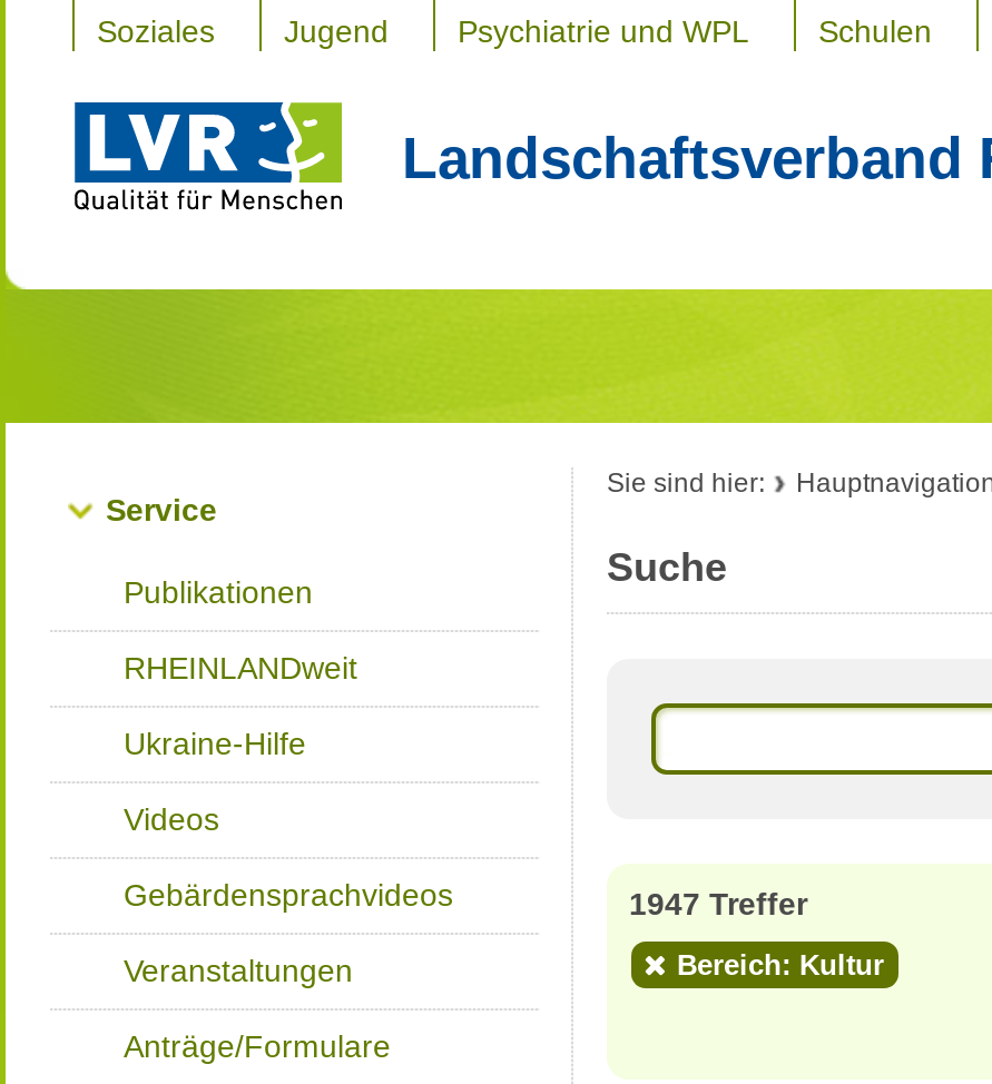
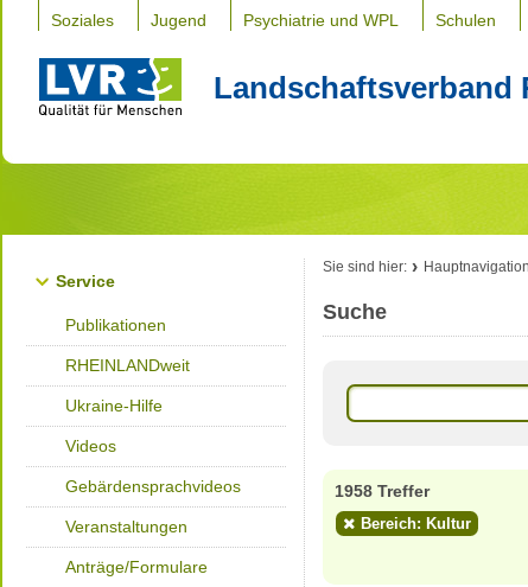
[629,886,807,922] 1947 Treffer -> [335,481,430,500] 1958 Treffer

